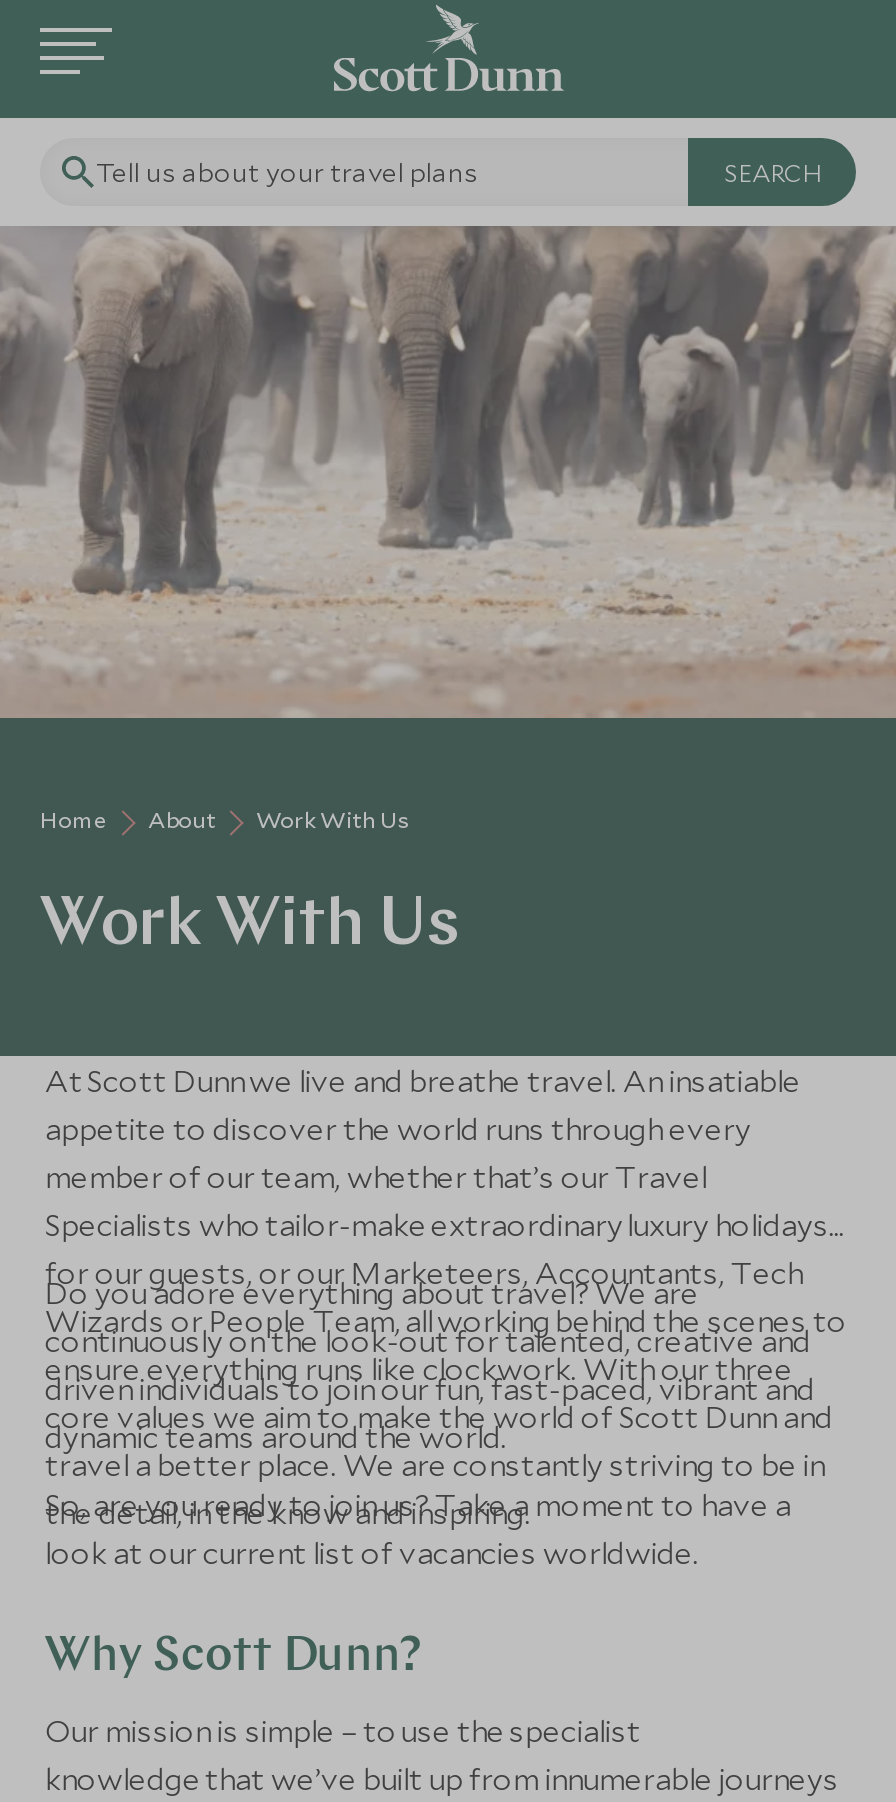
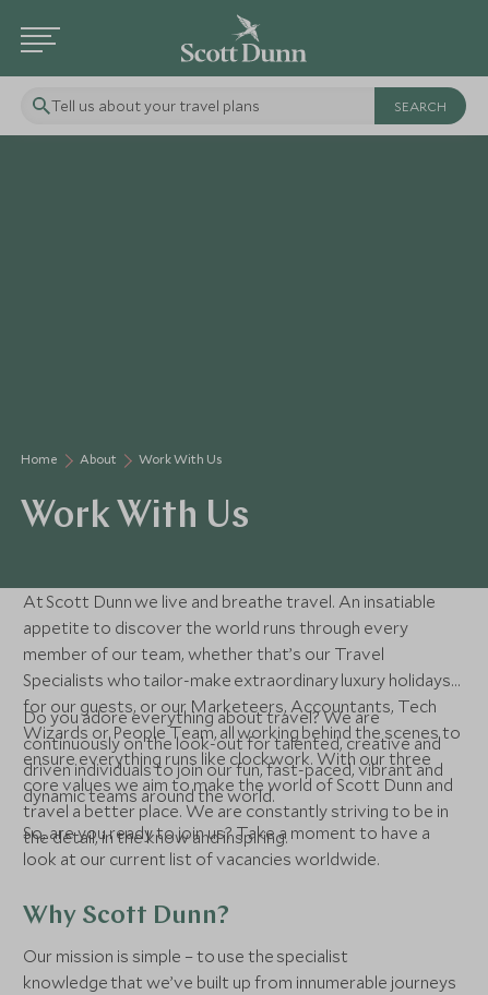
[6,224,890,720] [image] -> none

